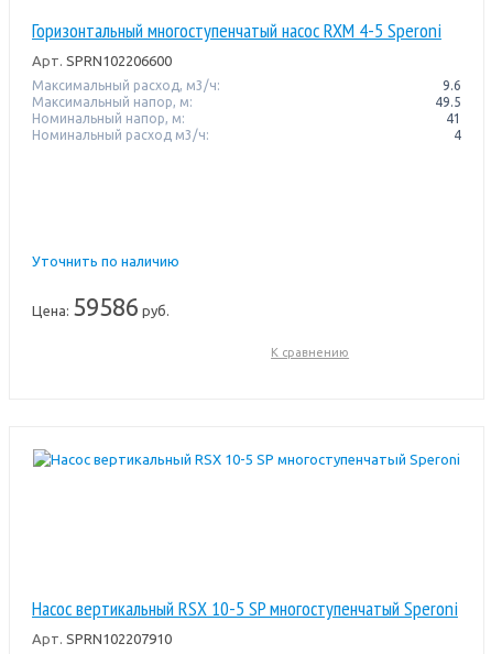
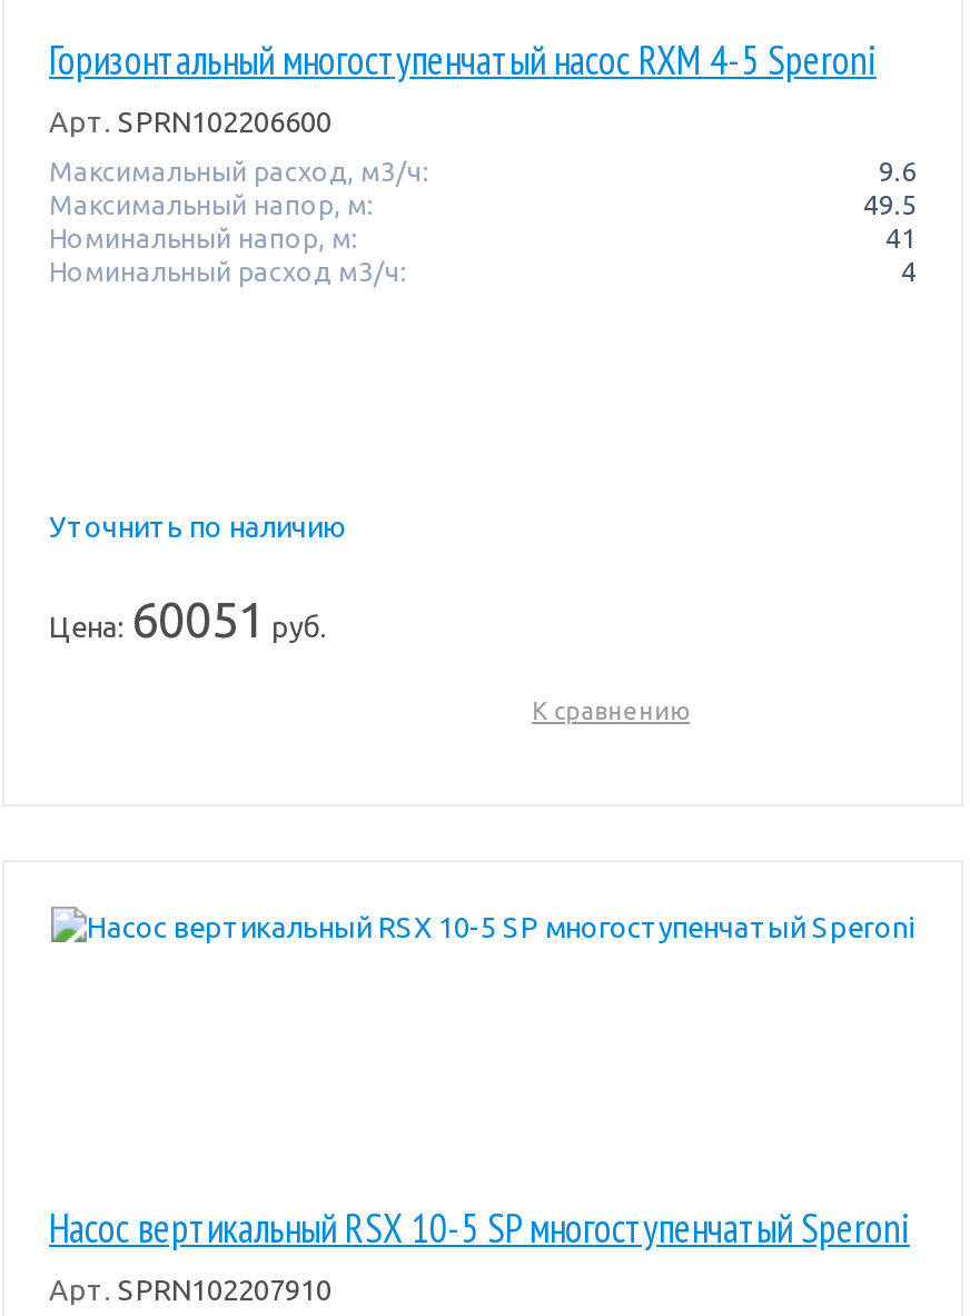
[32,293,170,320] Цена: 59586 руб. -> [49,590,327,646] Цена: 60051 руб.

